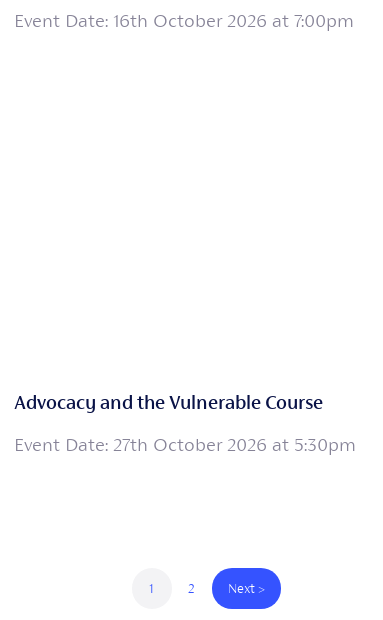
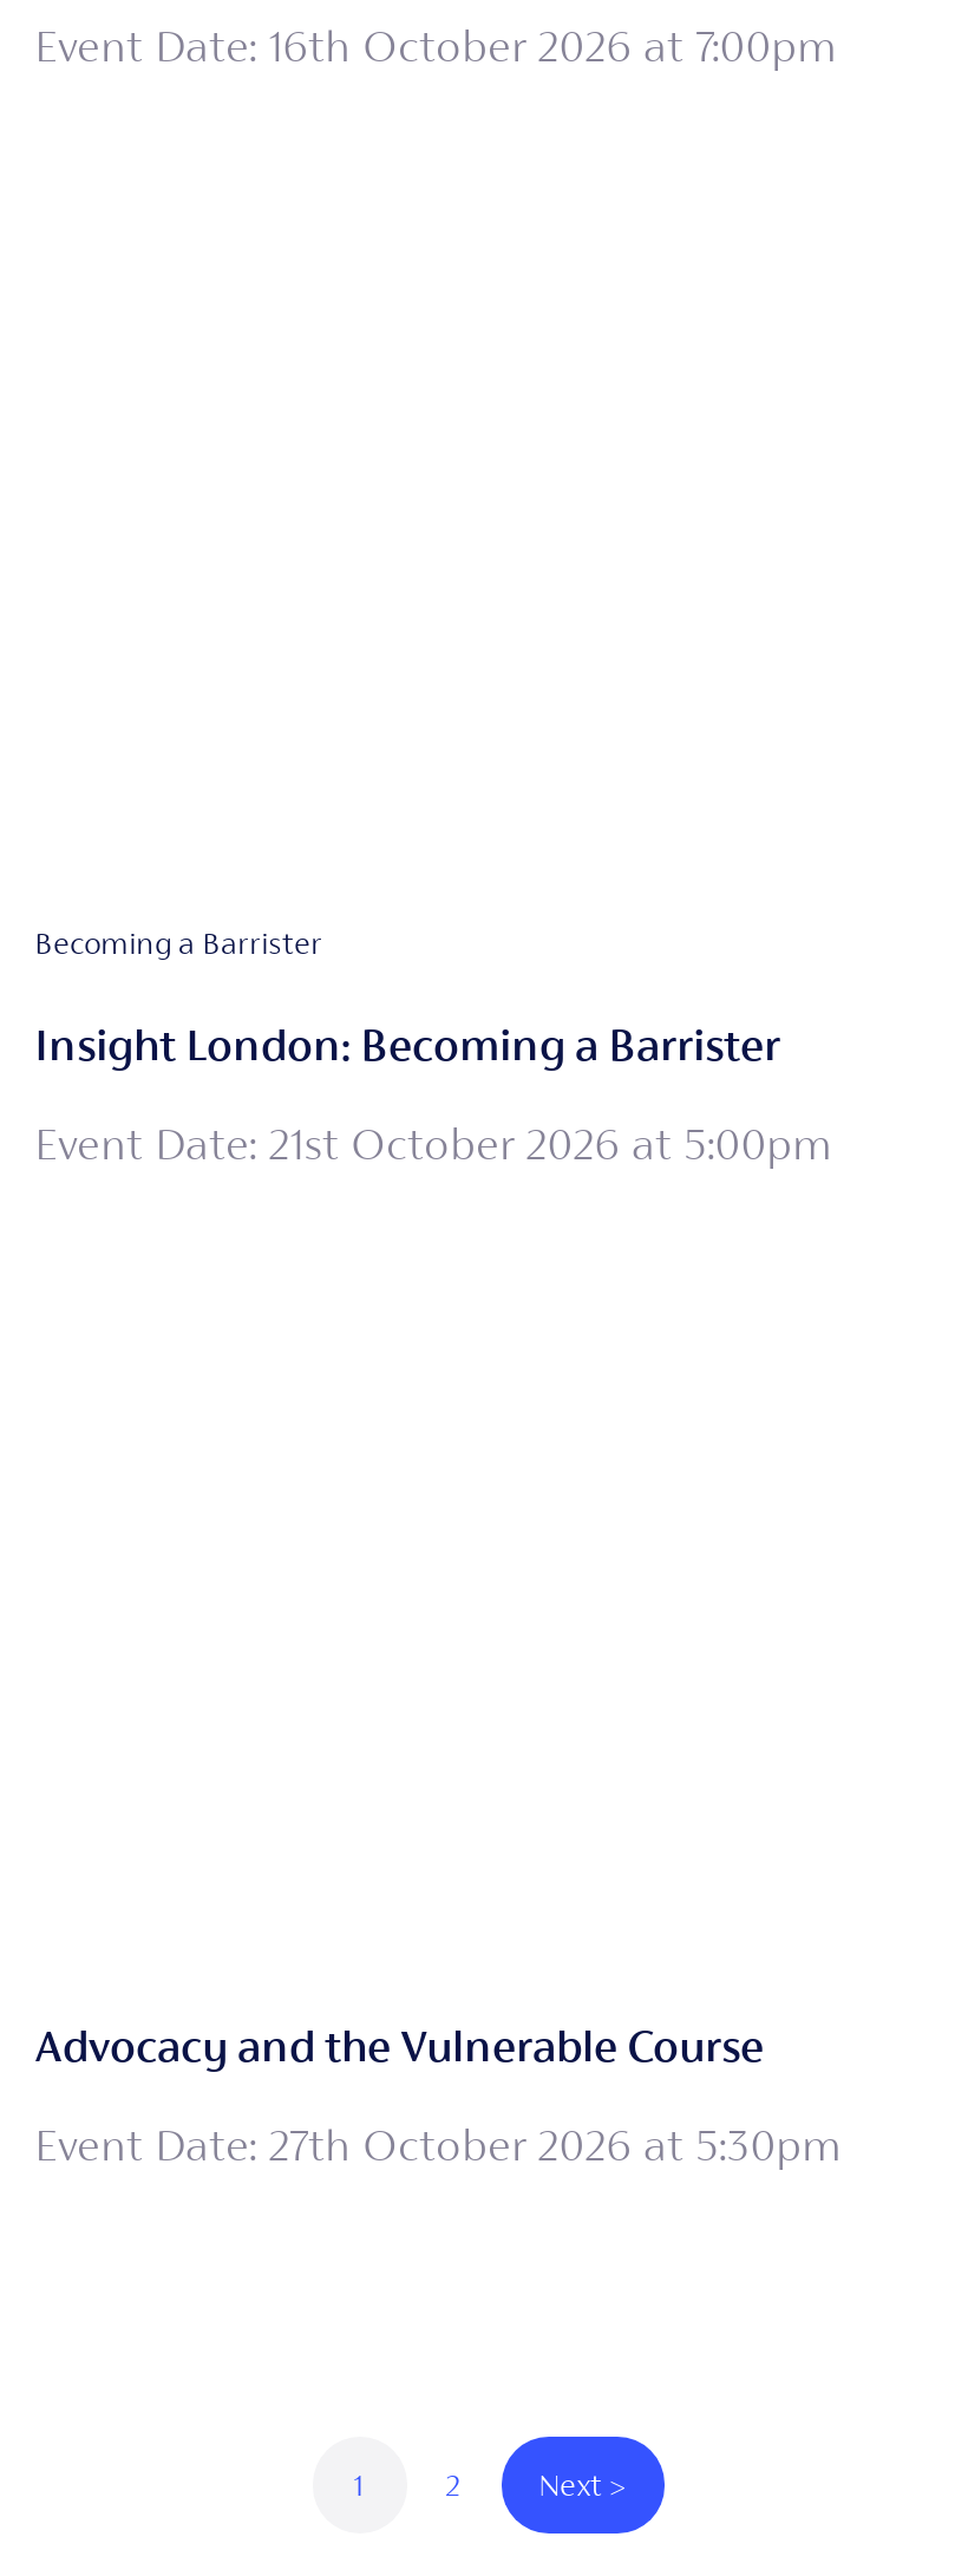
none -> [34,926,832,1169] Becoming a Barrister | Insight London: Becoming a Barrister | Event Date: 21st October 2026 at 5:00pm

